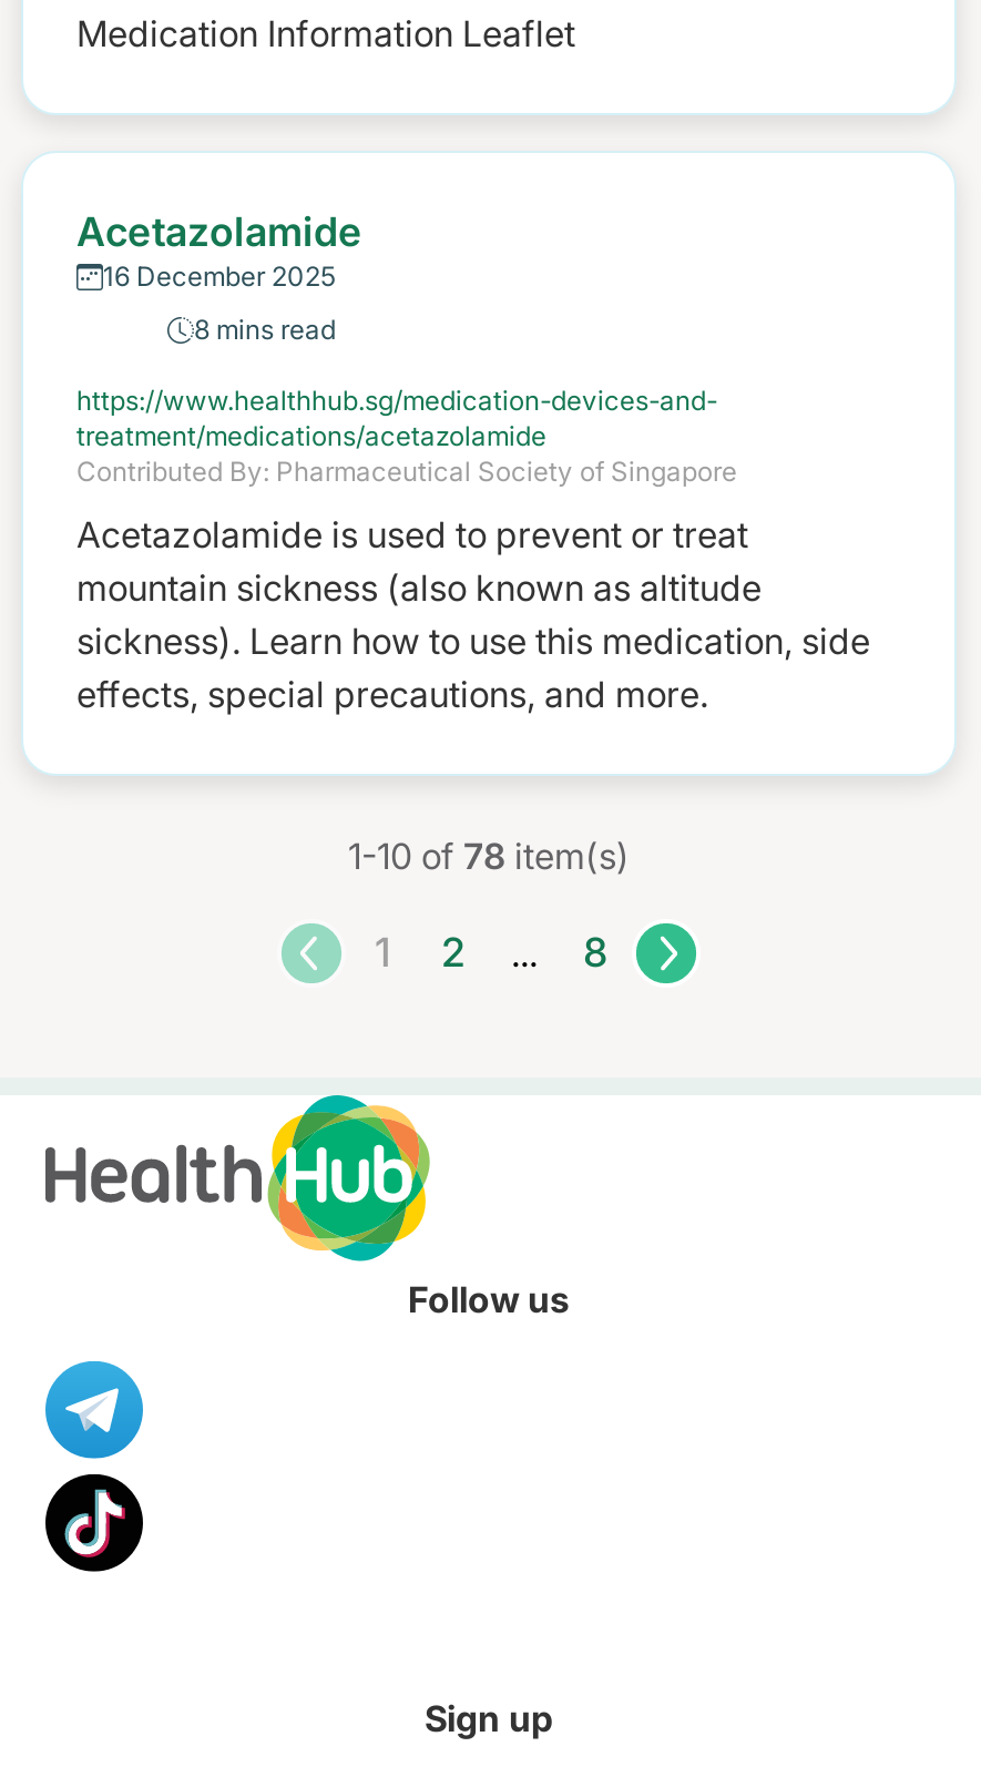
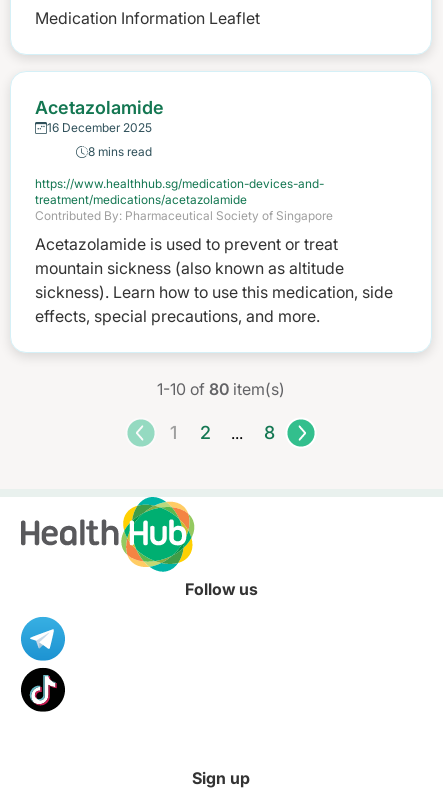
[348,834,630,878] 1-10 of 78 item(s) -> [157,379,285,399] 1-10 of 80 item(s)

